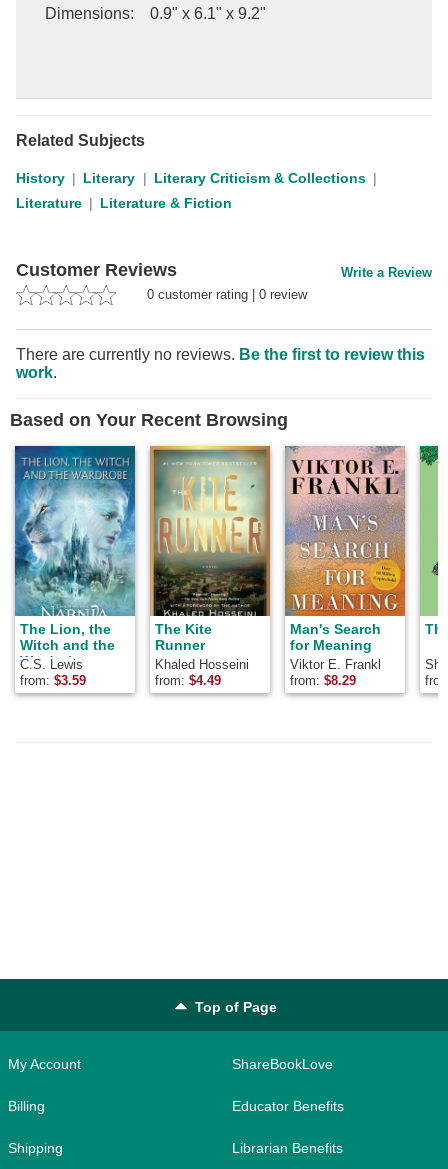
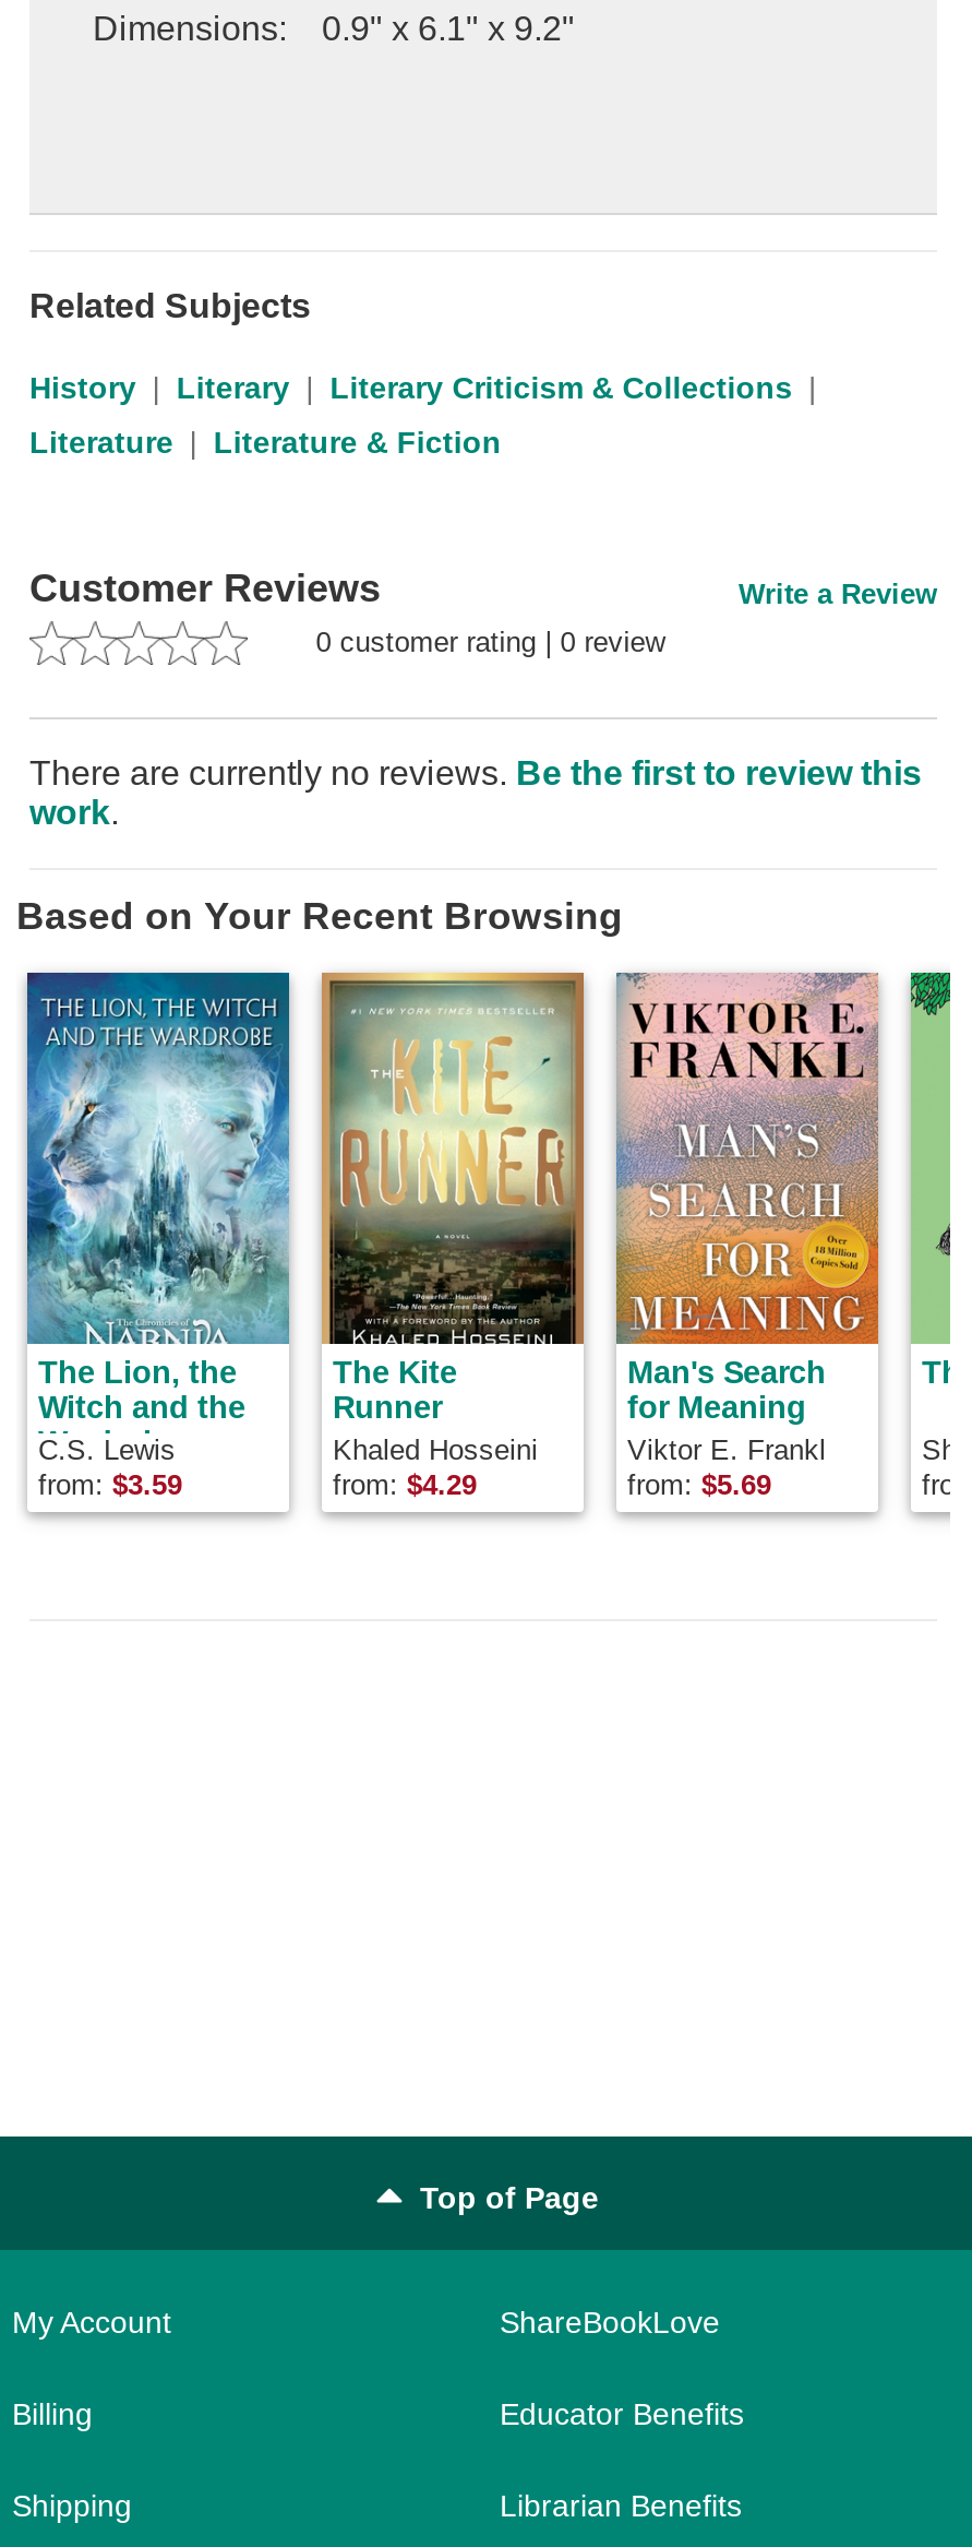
[155,673,221,688] from: $4.49 -> [333,1468,477,1501] from: $4.29
[290,673,356,688] from: $8.29 -> [627,1468,771,1501] from: $5.69

